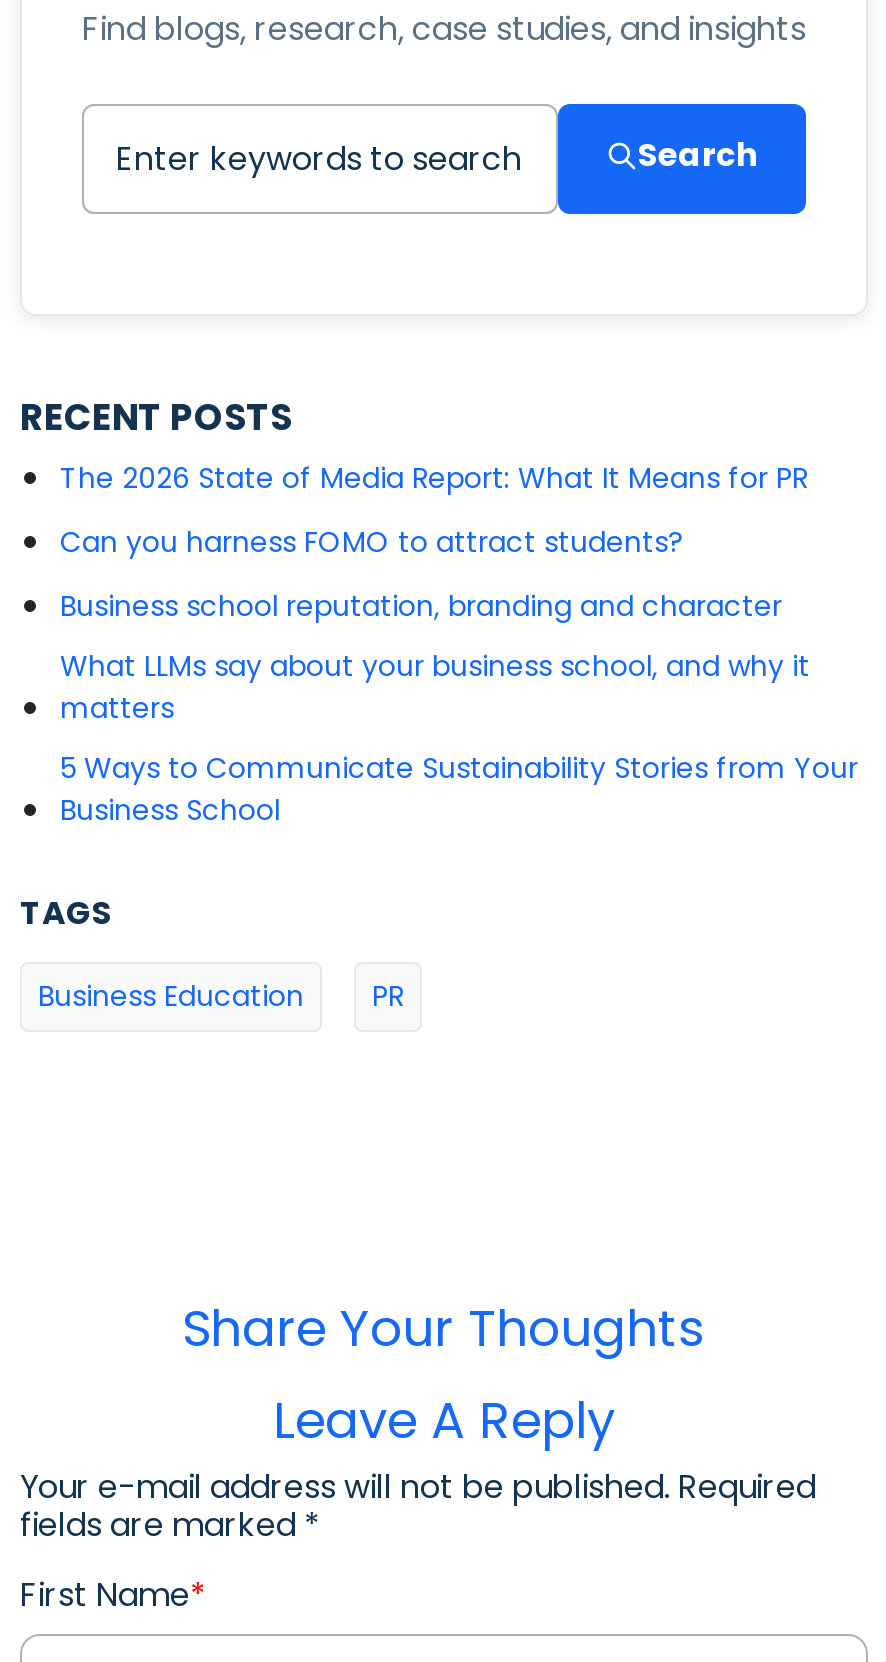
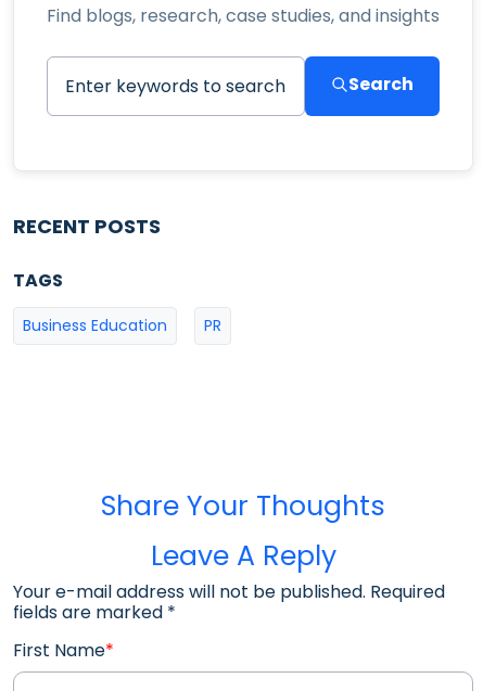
[60,458,858,830] The 2026 State of Media Report: What It Means for PR | Can you harness FOMO to attract students? | Business school reputation, branding and character | What LLMs say about your business school, and why it | matters | 5 Ways to Communicate Sustainability Stories from Your | Business School -> none

